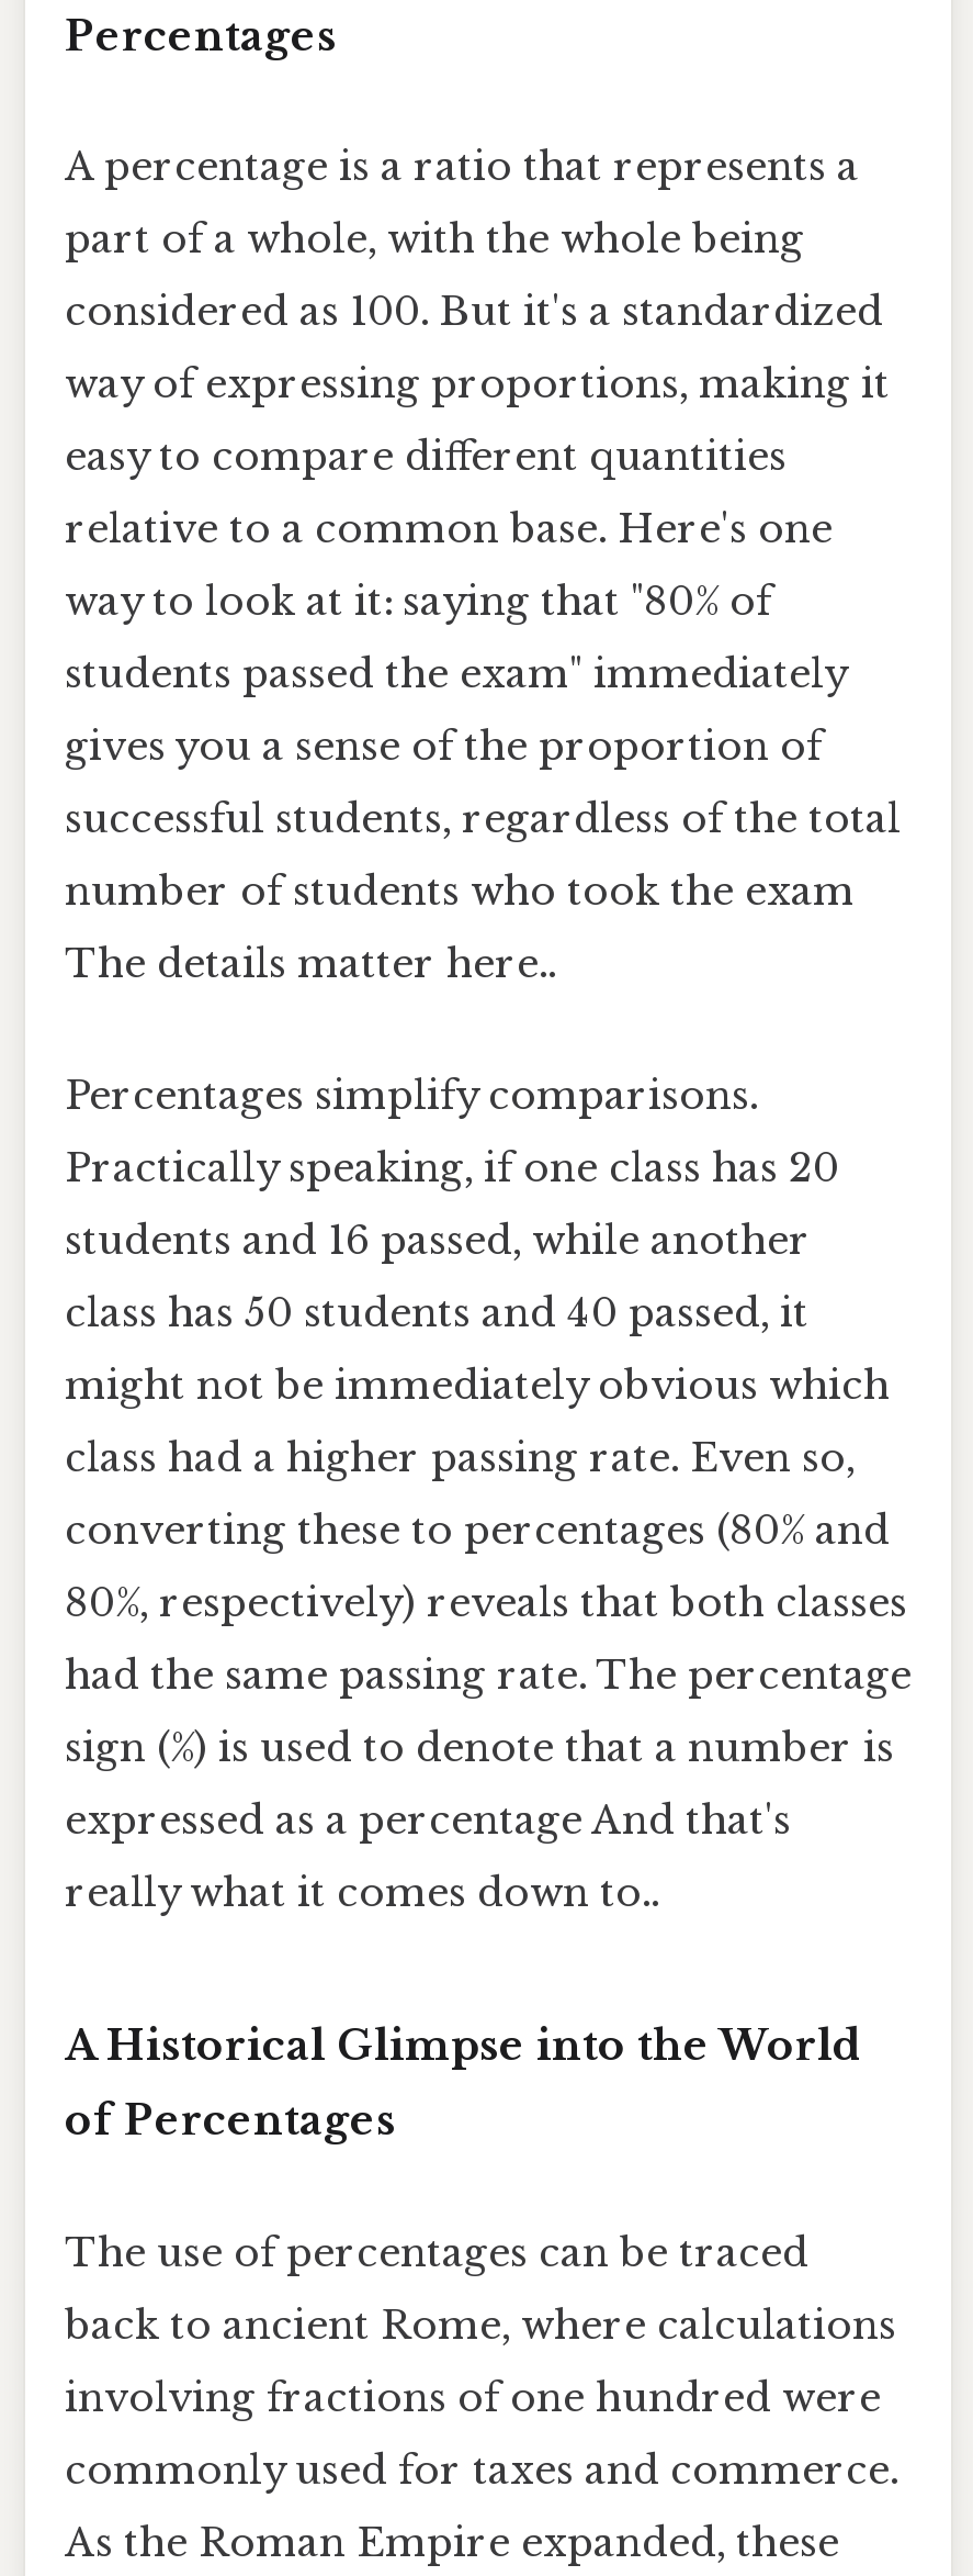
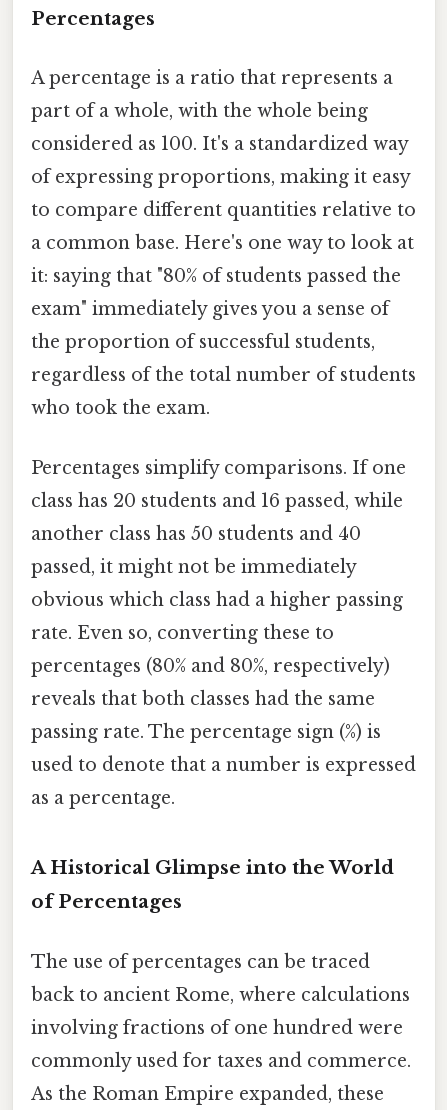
[65,289,912,1917] considered as 100. But it's a standardized | way of expressing proportions, making it | easy to compare different quantities | relative to a common base. Here's one | way to look at it: saying that "80% of | students passed the exam" immediately | gives you a sense of the proportion of | successful students, regardless of the total | number of students who took the exam | The details matter here.. | Percentages simplify comparisons. | Practically speaking, if one class has 20 | students and 16 passed, while another | class has 50 students and 40 passed, it | might not be immediately obvious which | class had a higher passing rate. Even so, | converting these to percentages (80% and | 80%, respectively) reveals that both classes | had the same passing rate. The percentage | sign (%) is used to denote that a number is | expressed as a percentage And that's | really what it comes down to.. -> [31,133,416,809] considered as 100. It's a standardized way | of expressing proportions, making it easy | to compare different quantities relative to | a common base. Here's one way to look at | it: saying that "80% of students passed the | exam" immediately gives you a sense of | the proportion of successful students, | regardless of the total number of students | who took the exam. | Percentages simplify comparisons. If one | class has 20 students and 16 passed, while | another class has 50 students and 40 | passed, it might not be immediately | obvious which class had a higher passing | rate. Even so, converting these to | percentages (80% and 80%, respectively) | reveals that both classes had the same | passing rate. The percentage sign (%) is | used to denote that a number is expressed | as a percentage.

